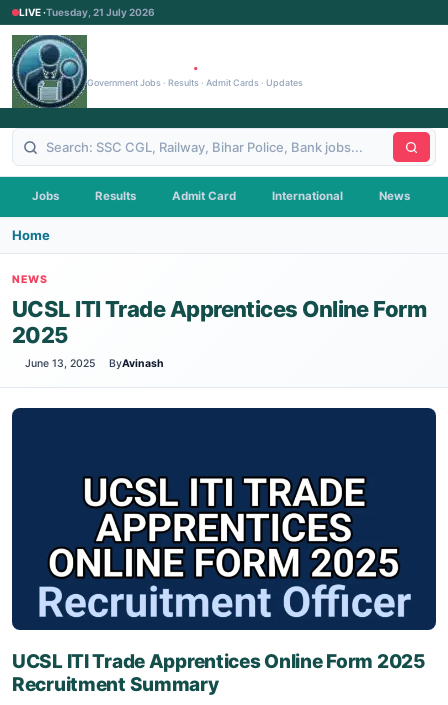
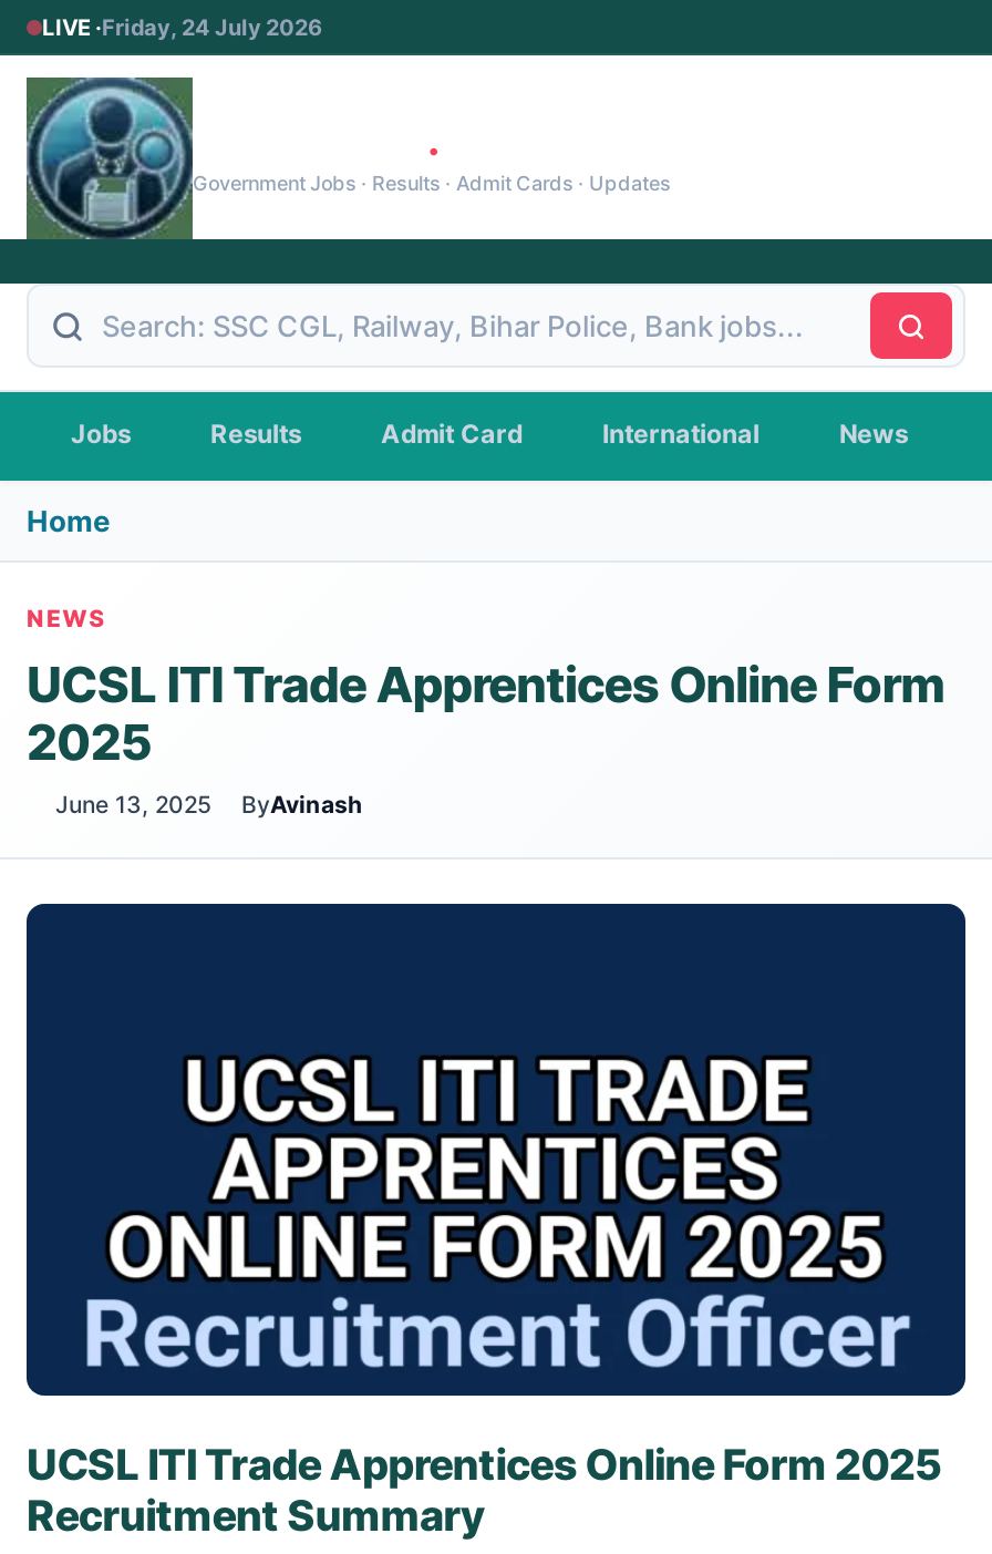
[19,6,155,18] LIVE · Tuesday, 21 July 2026 -> [42,13,323,40] LIVE · Friday, 24 July 2026

